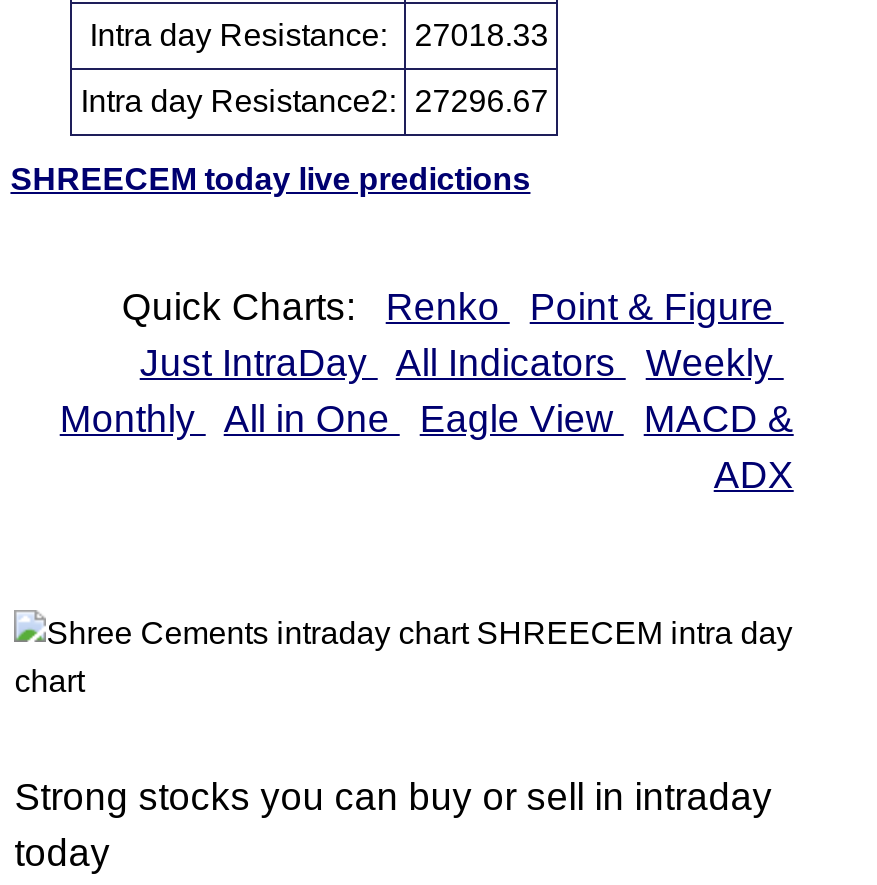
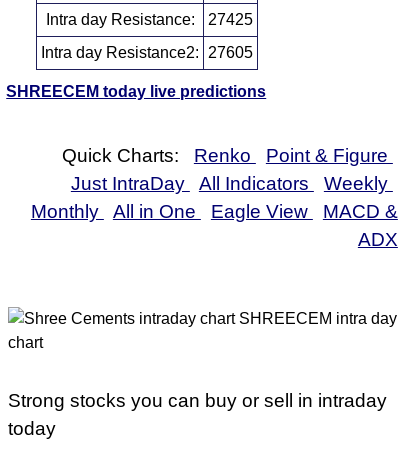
[89,19,548,53] Intra day Resistance: 27018.33 -> [46,11,253,28] Intra day Resistance: 27425
[80,85,548,119] Intra day Resistance2: 27296.67 -> [41,44,253,61] Intra day Resistance2: 27605

